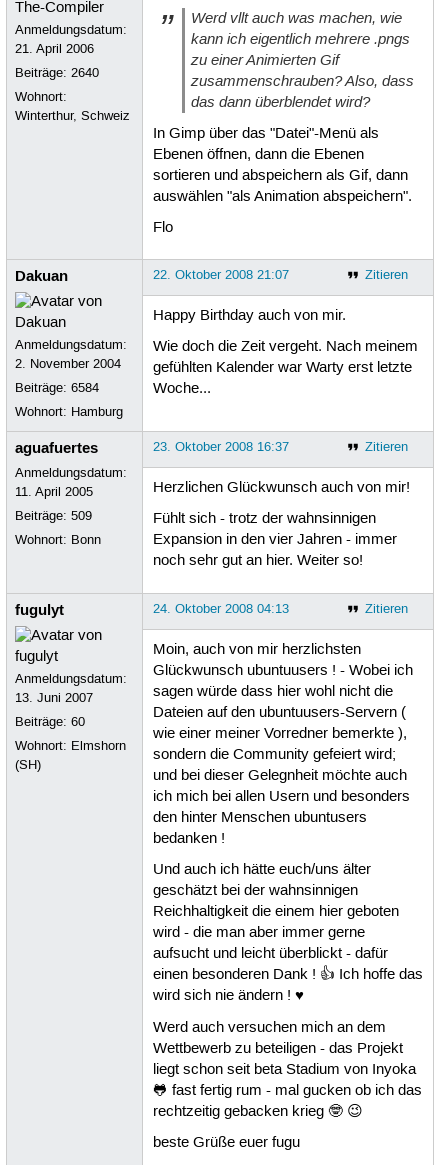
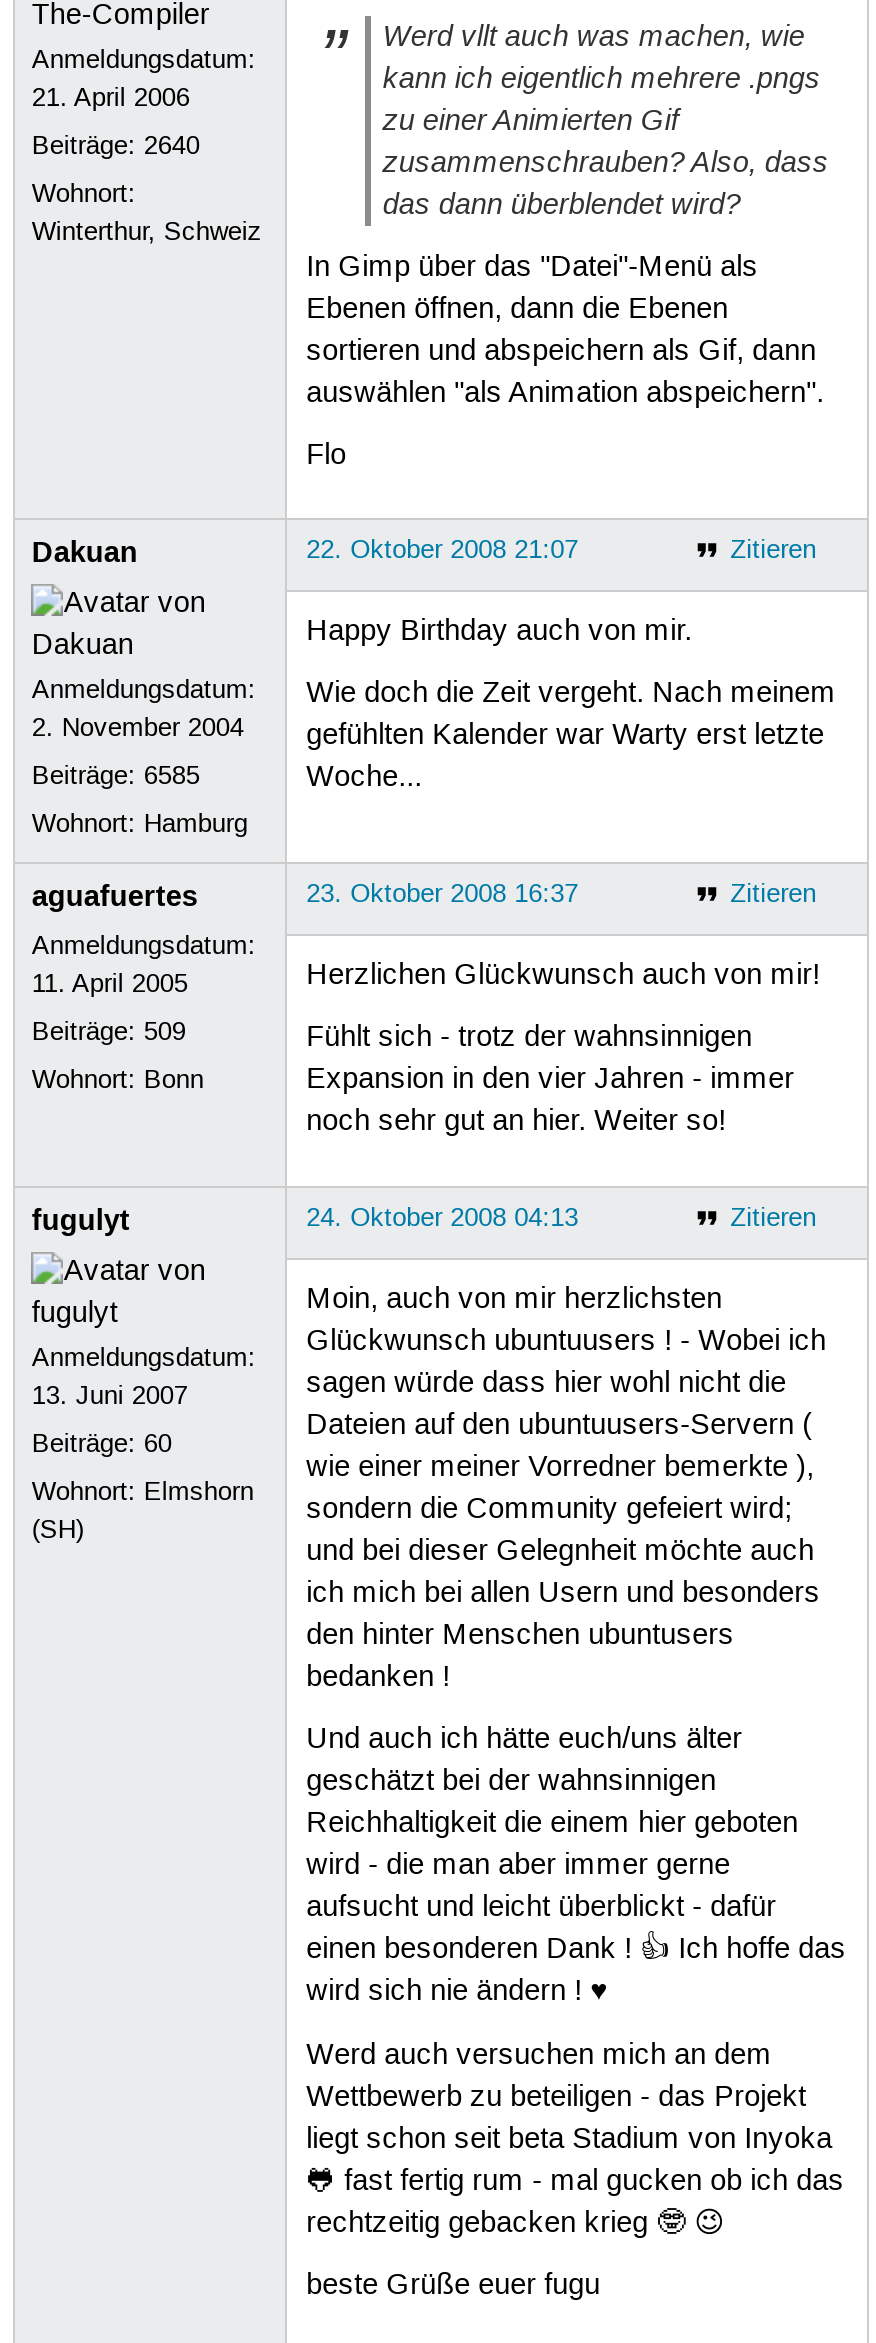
[15,380,99,396] Beiträge: 6584 -> [32,760,200,792] Beiträge: 6585

